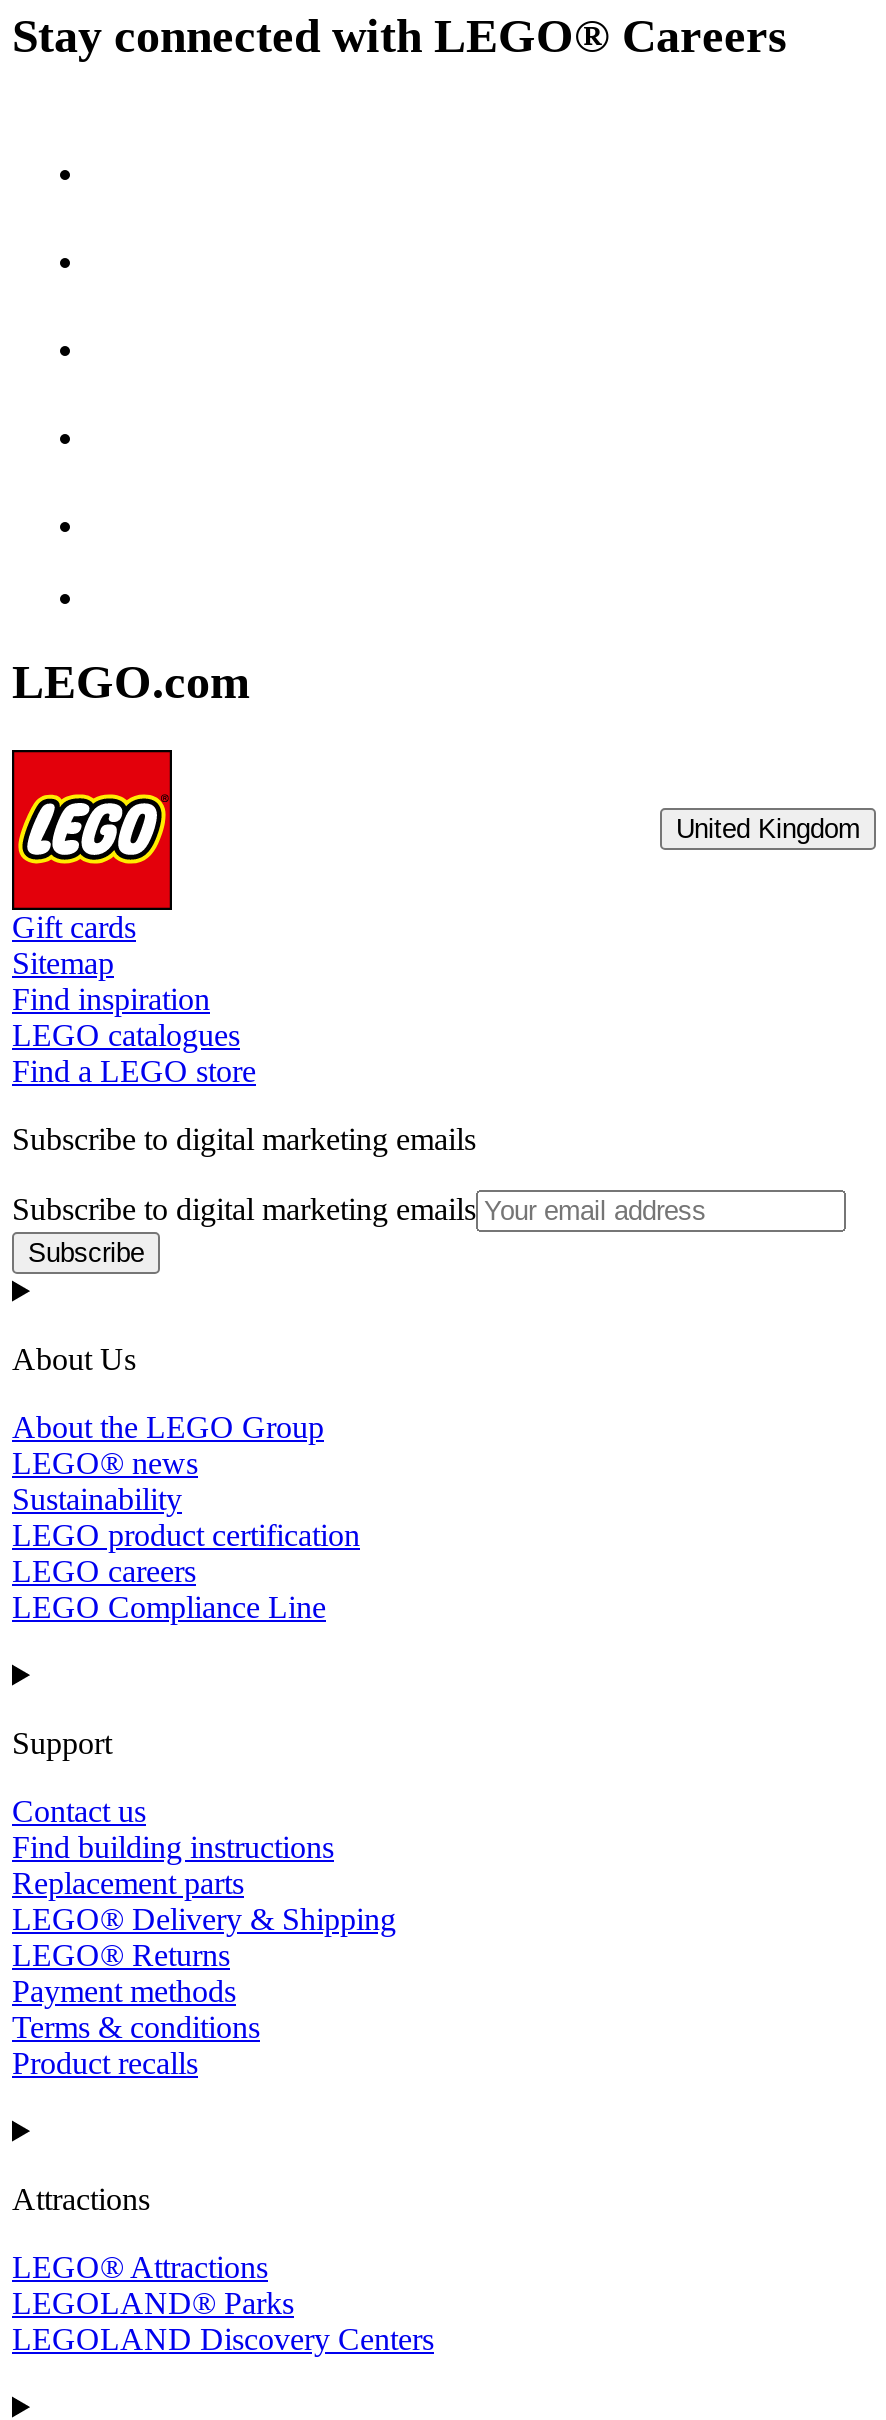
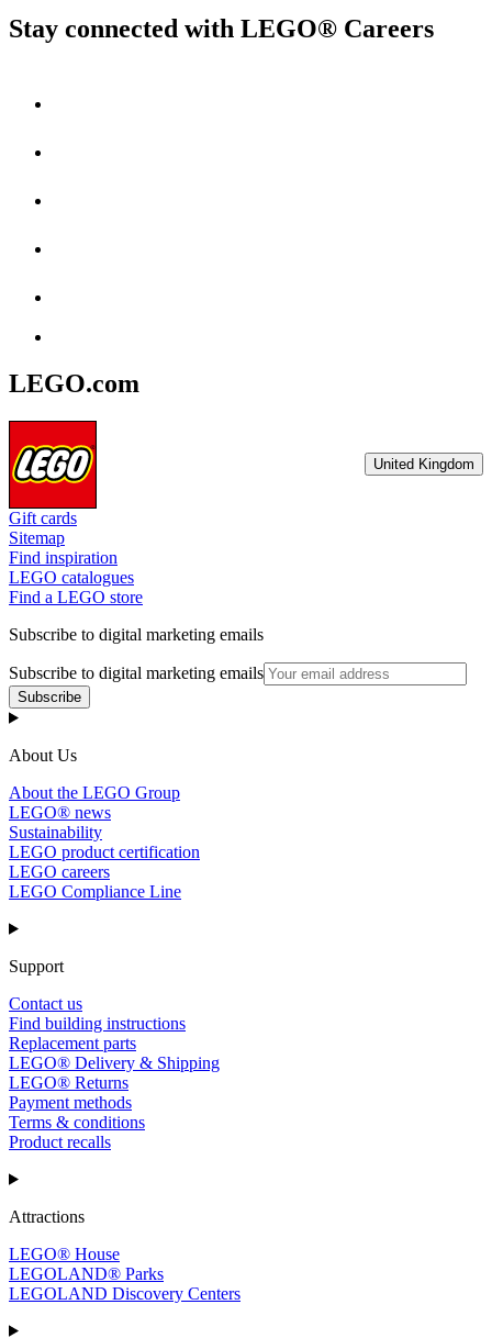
[12,2250,268,2284] LEGO® Attractions -> [9,1244,120,1263] LEGO® House

